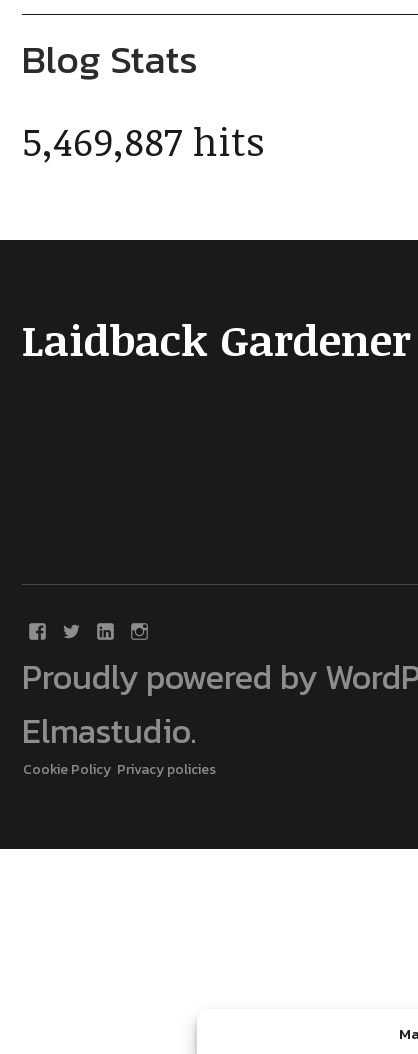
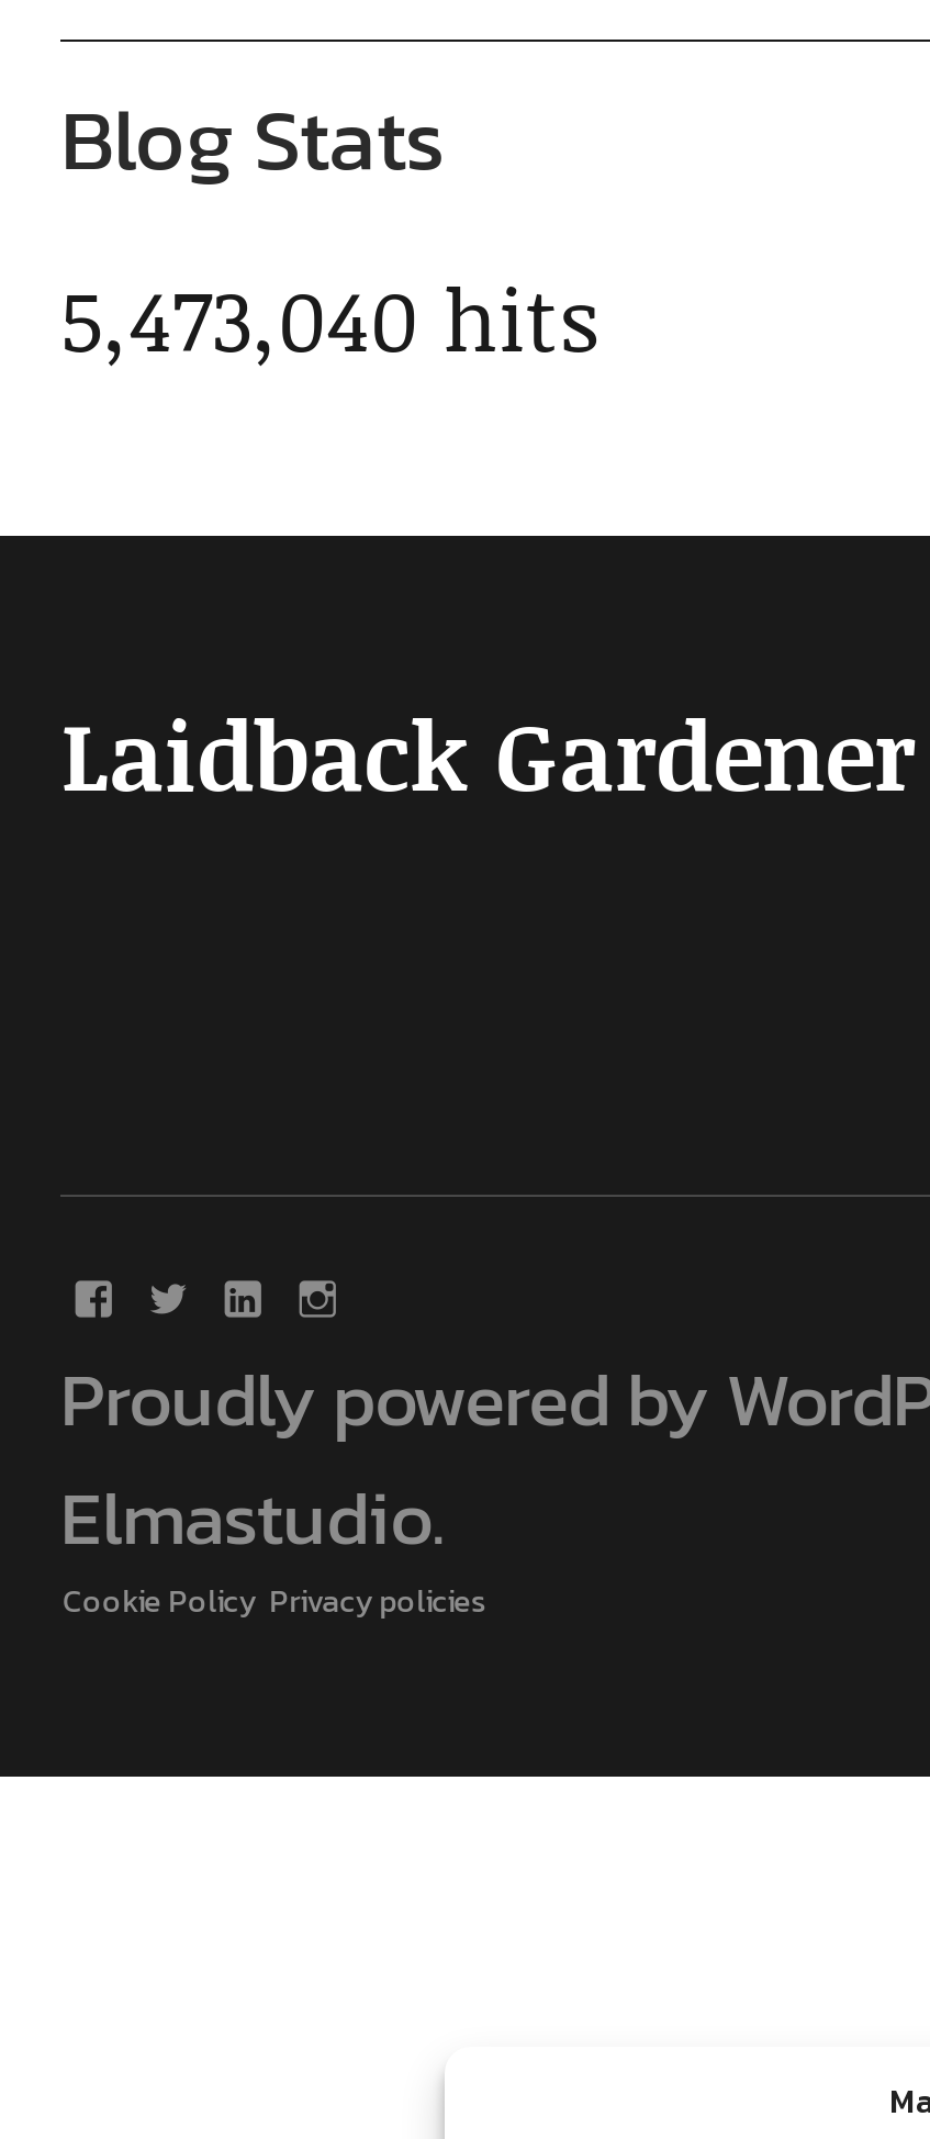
[22,114,265,167] 5,469,887 hits -> [61,259,601,376] 5,473,040 hits

